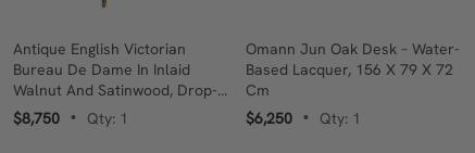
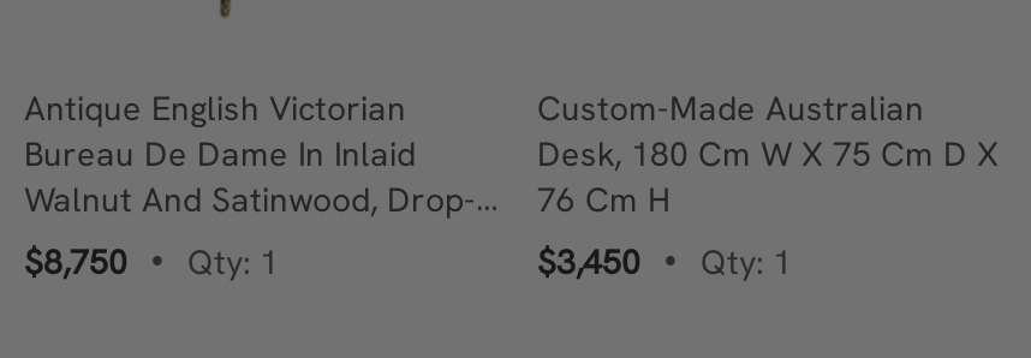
[245,39,459,127] Omann Jun Oak Desk – Water- | Based Lacquer, 156 X 79 X 72 | Cm | $6,250 -> [537,85,999,282] Custom-Made Australian | Desk, 180 Cm W X 75 Cm D X | 76 Cm H | $3,450

